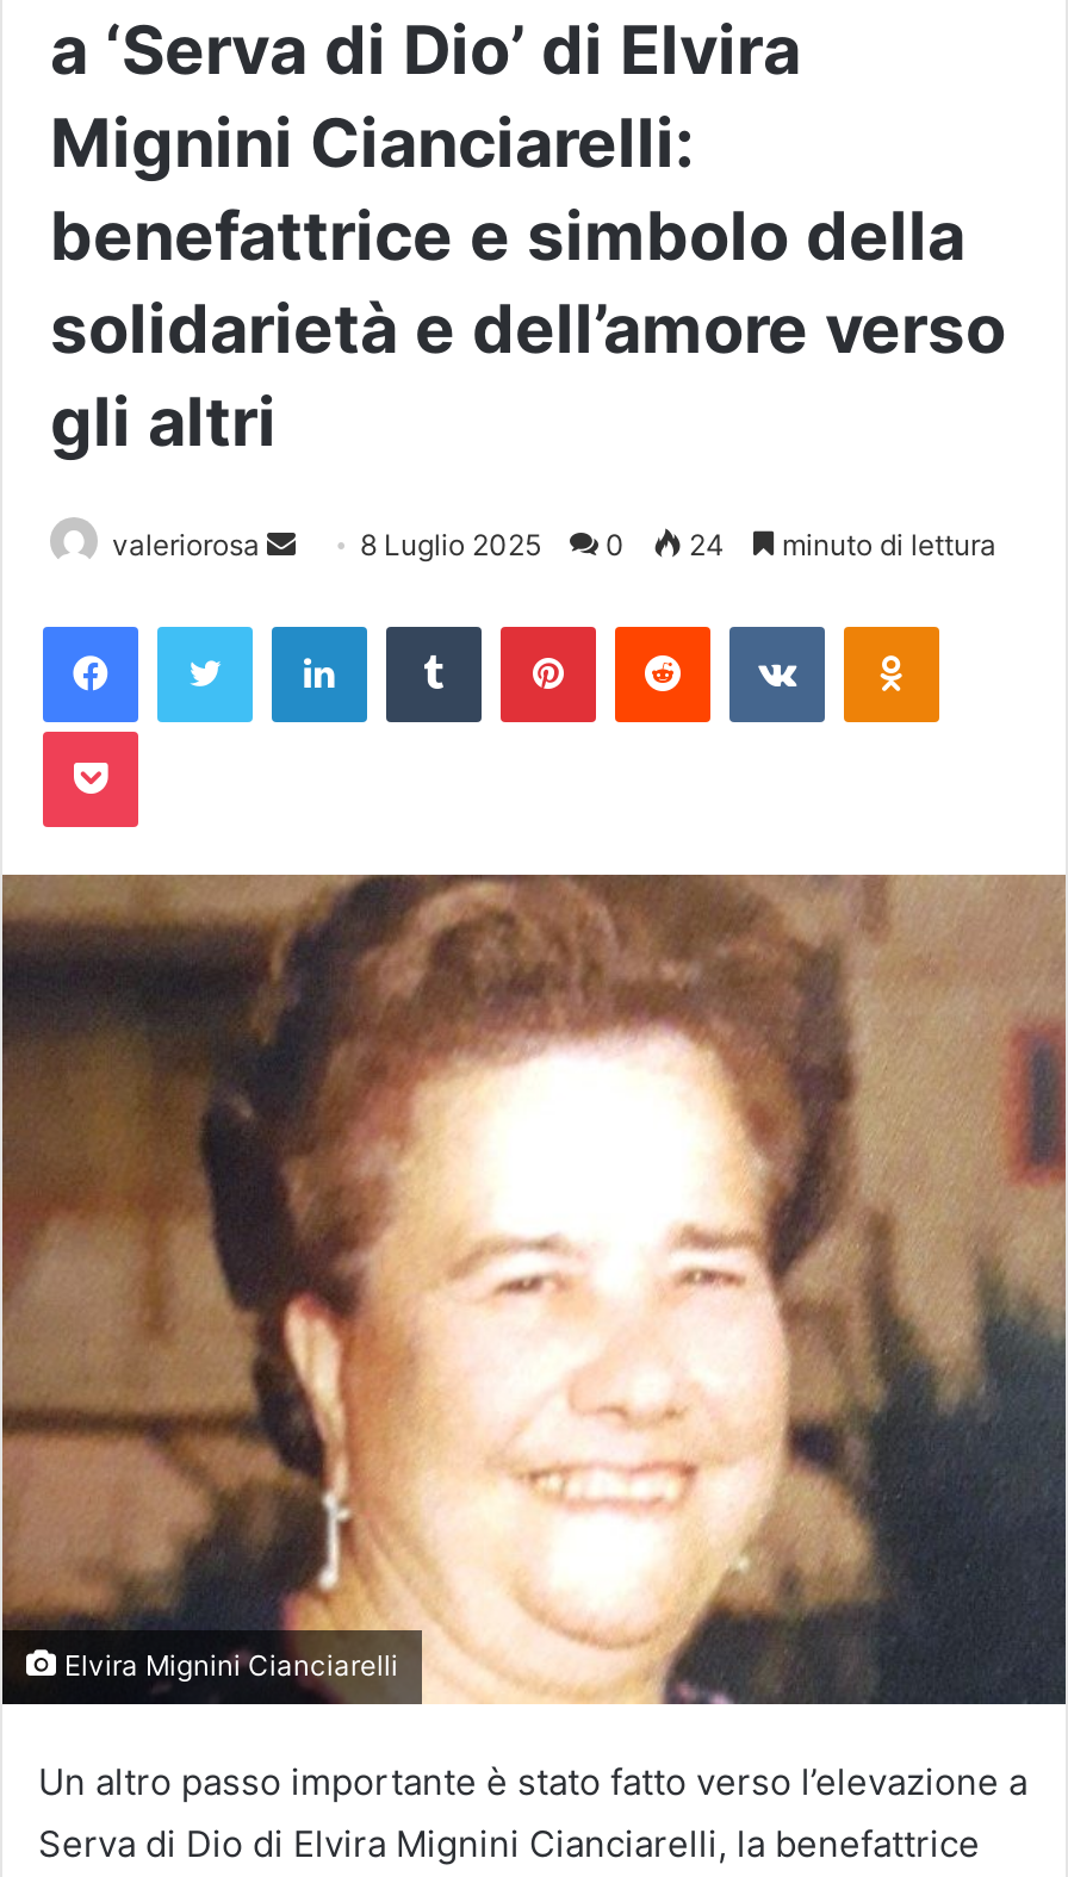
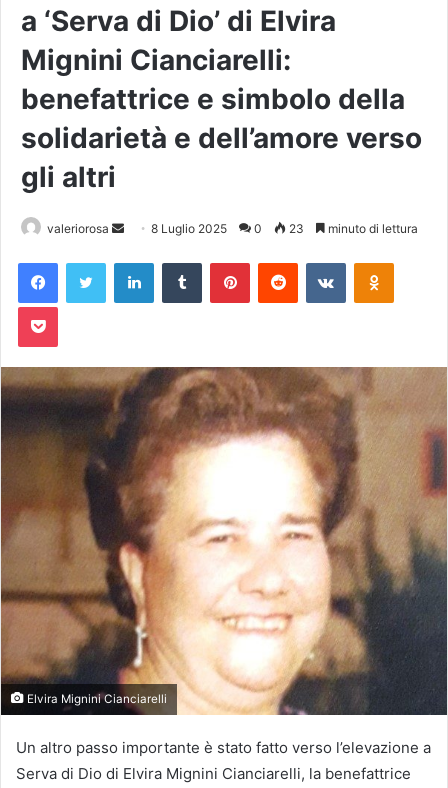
[682,526,725,561] 24 -> [286,220,304,235] 23

